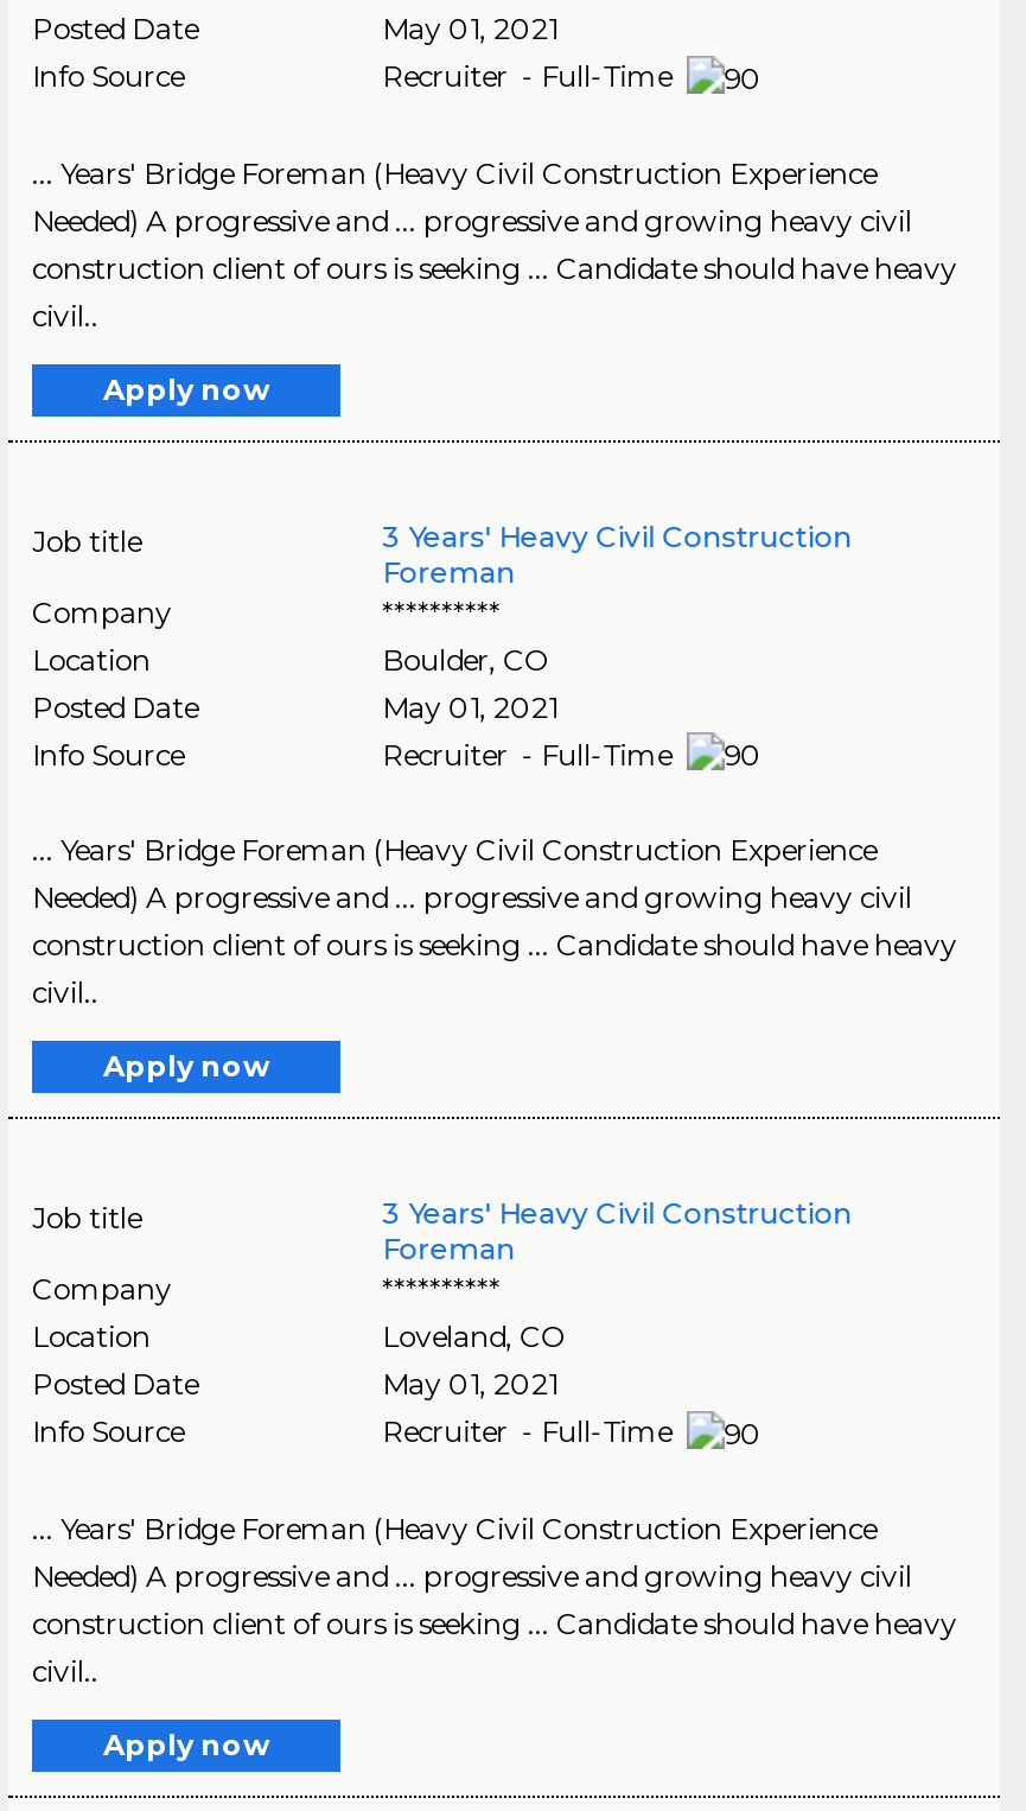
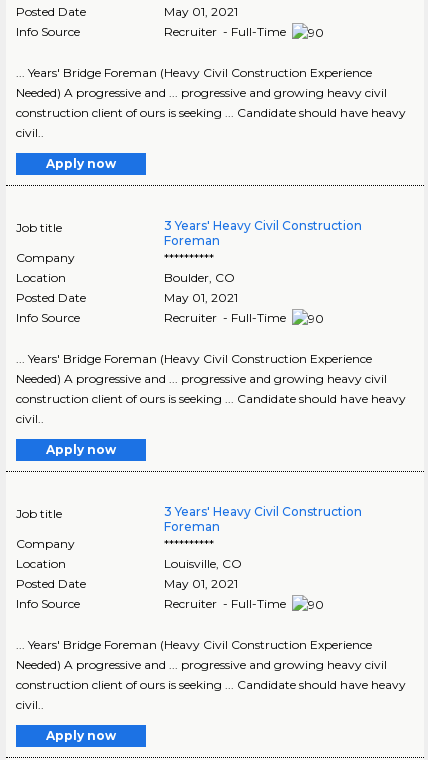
[382,1319,567,1355] Loveland, CO -> [164,556,242,571] Louisville, CO

